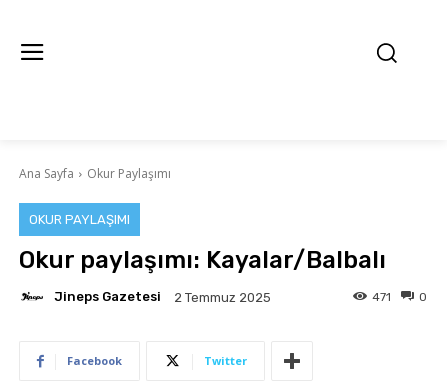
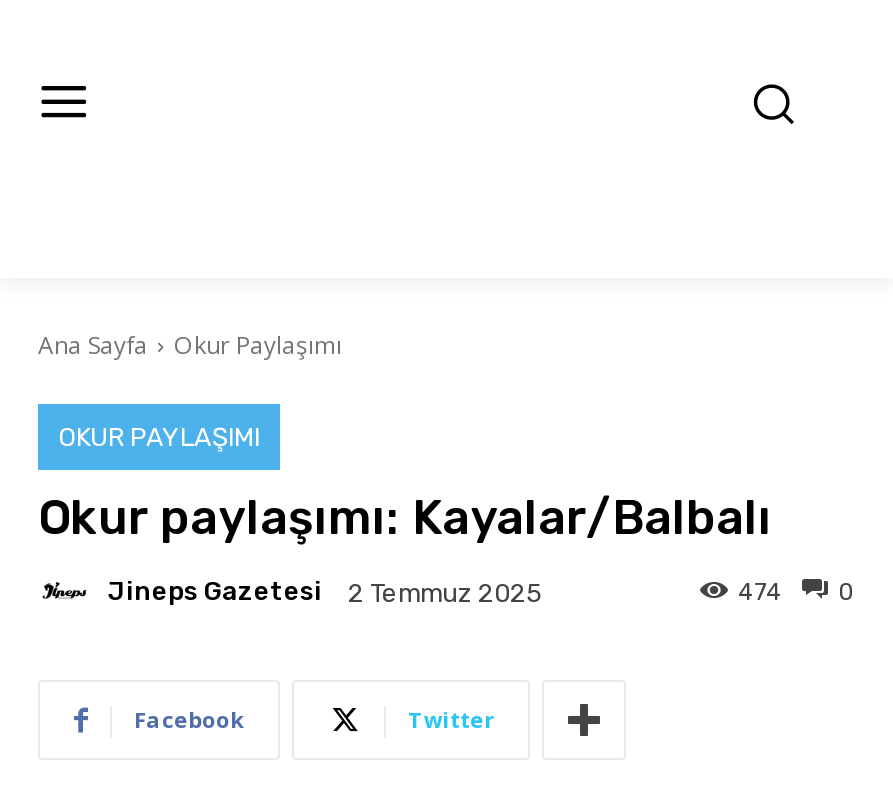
[372,290,427,304] 471 0 -> [738,578,854,606] 474 0

